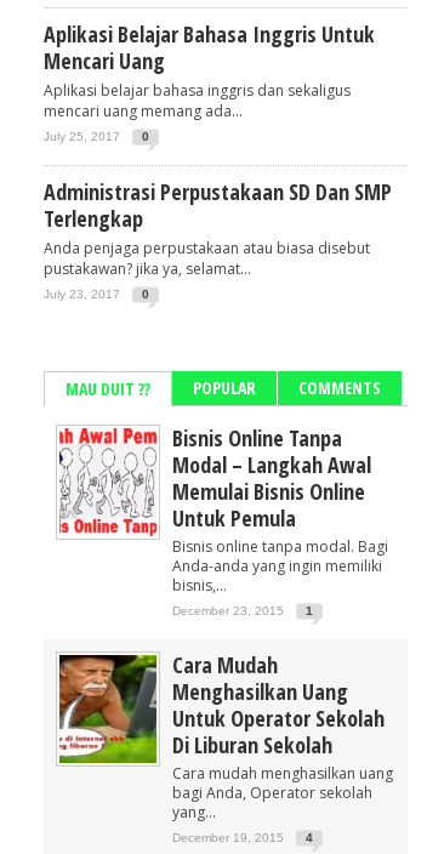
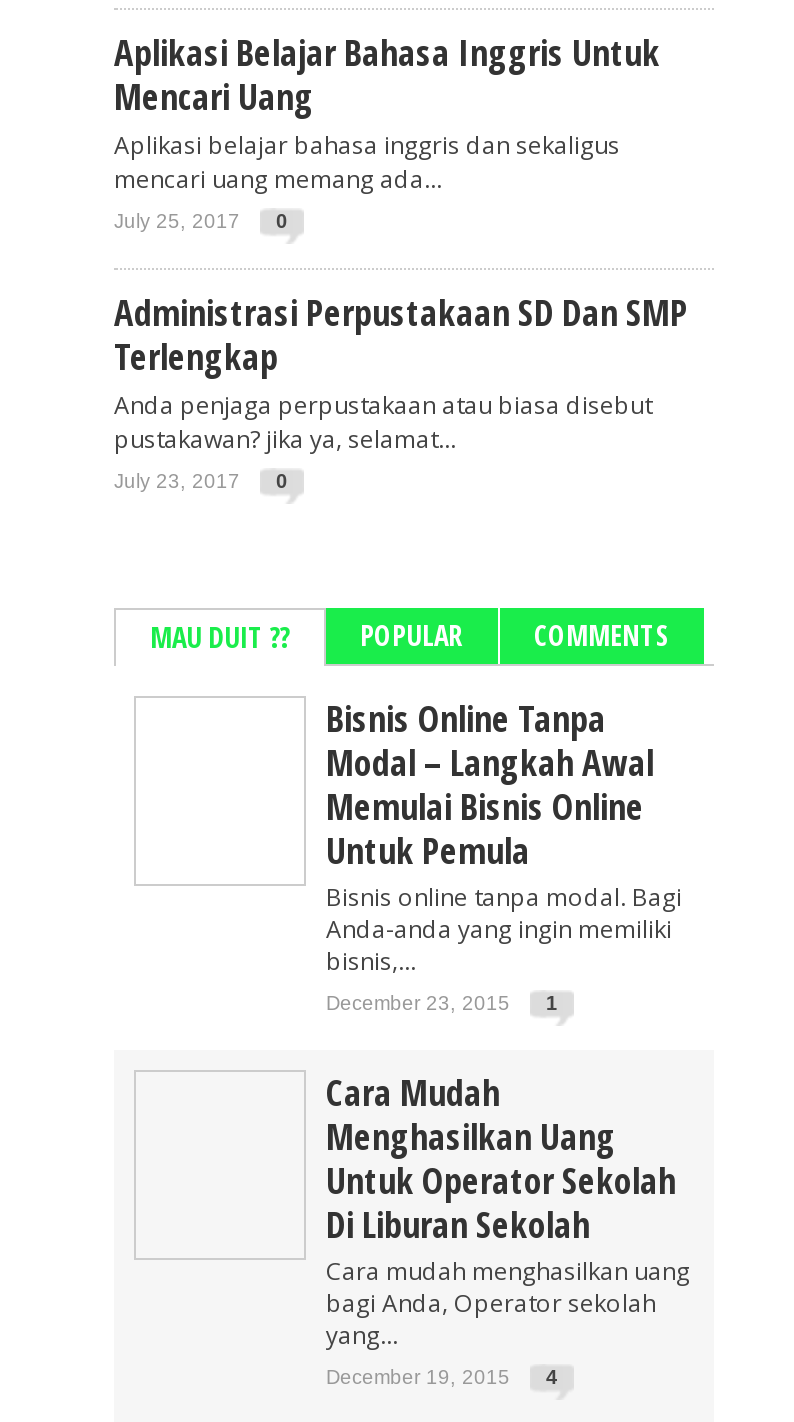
[58,427,158,537] [image] -> none
[58,654,158,764] [image] -> none

